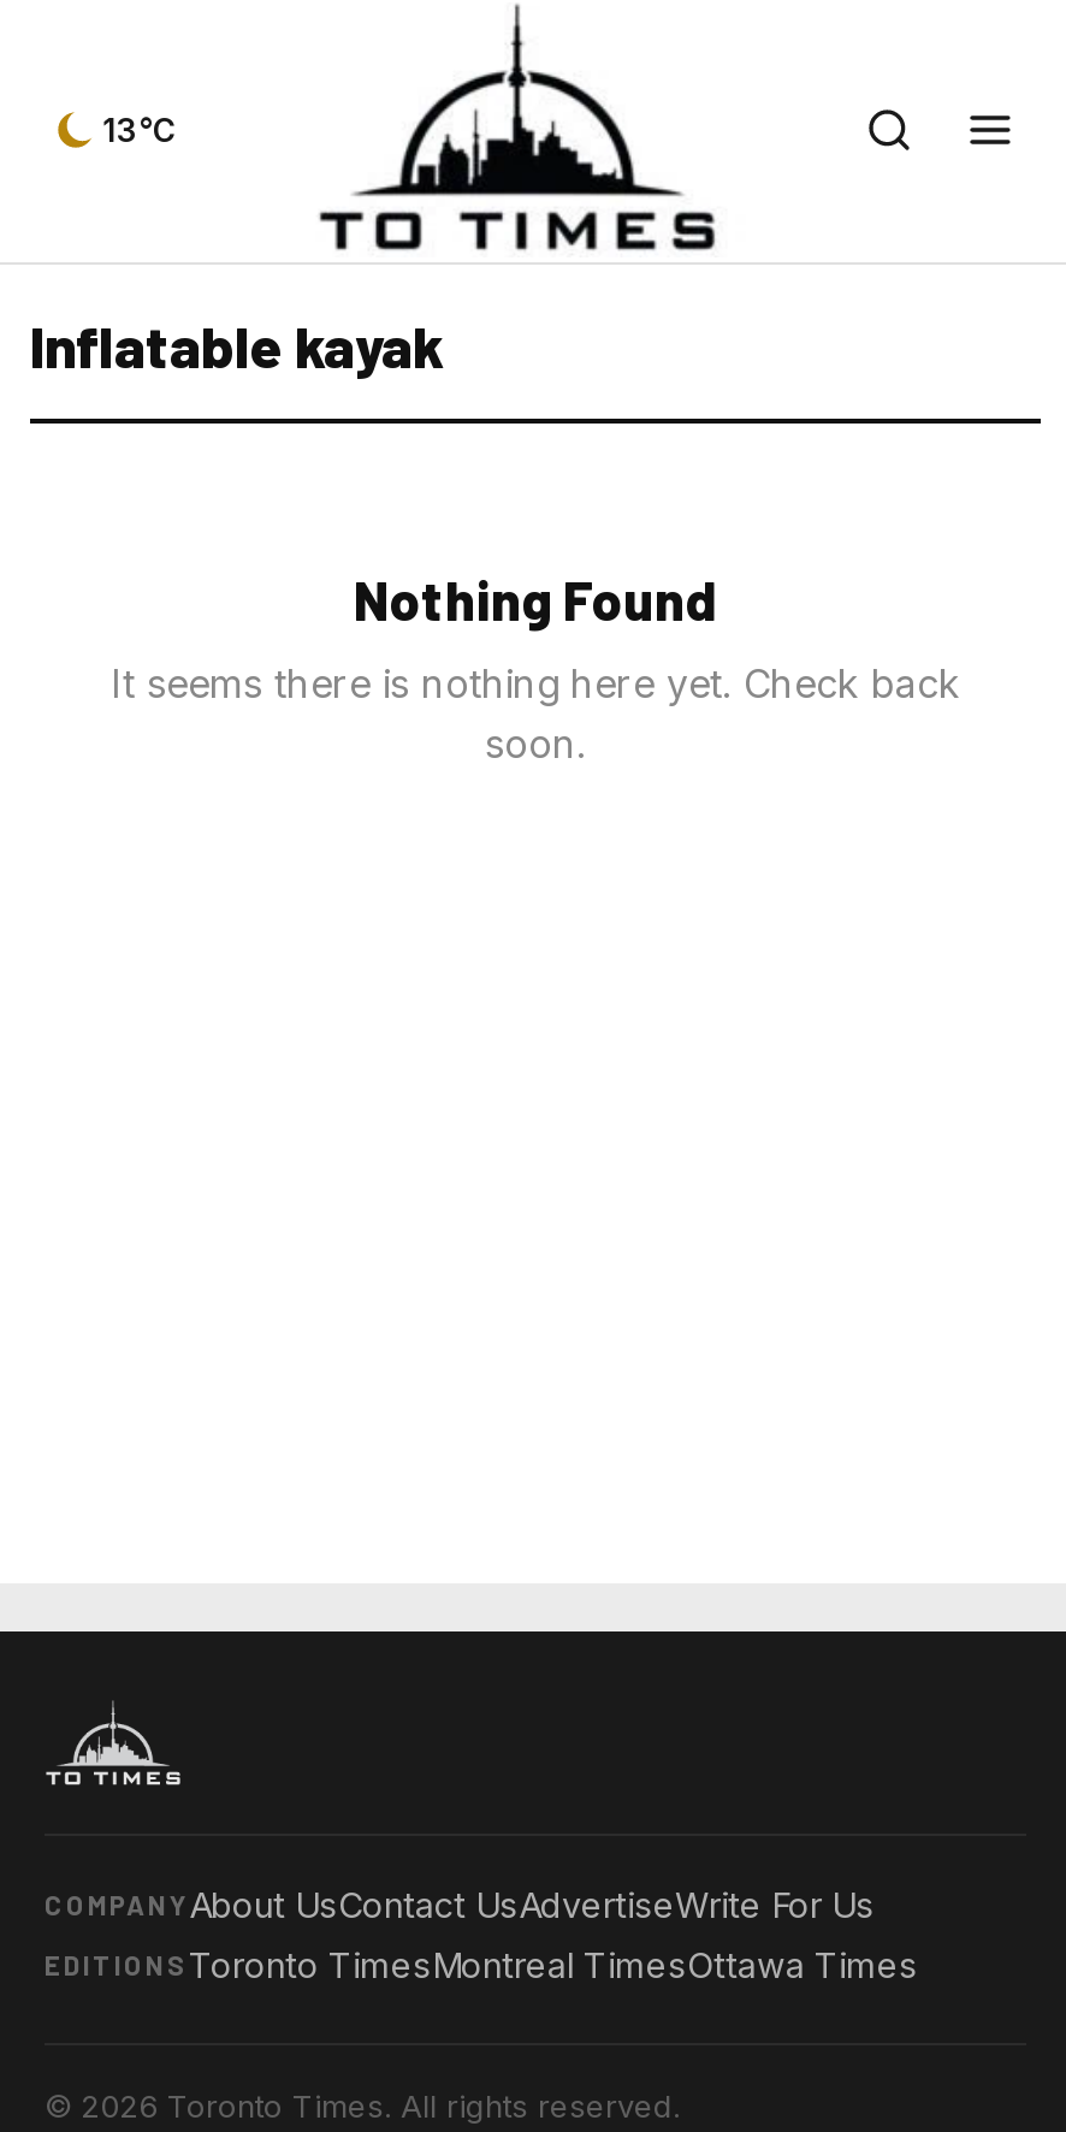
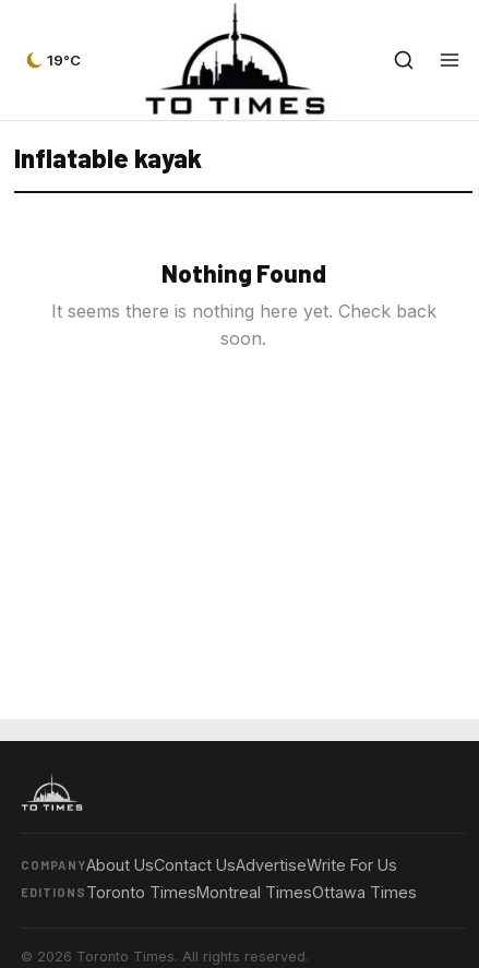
[102,109,177,148] 13°C -> [47,51,81,68] 19°C

